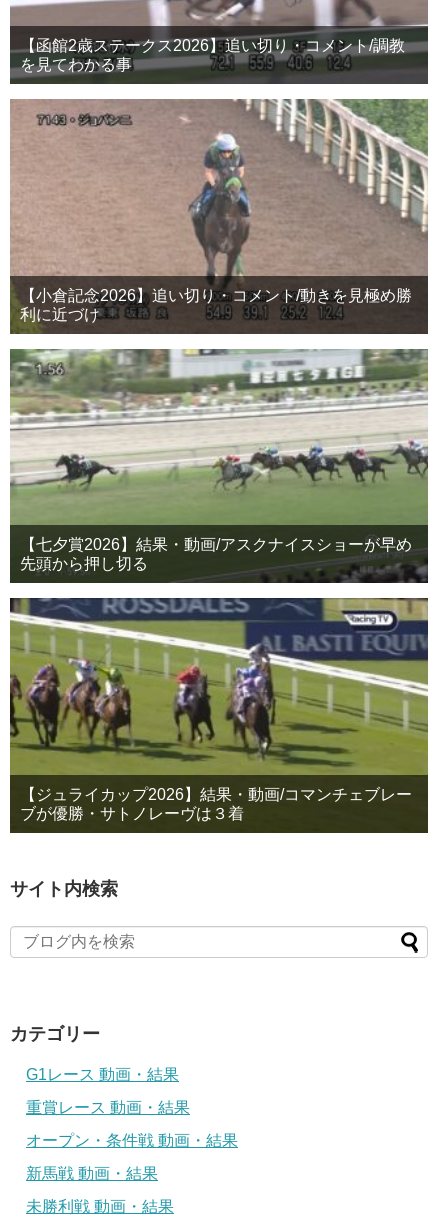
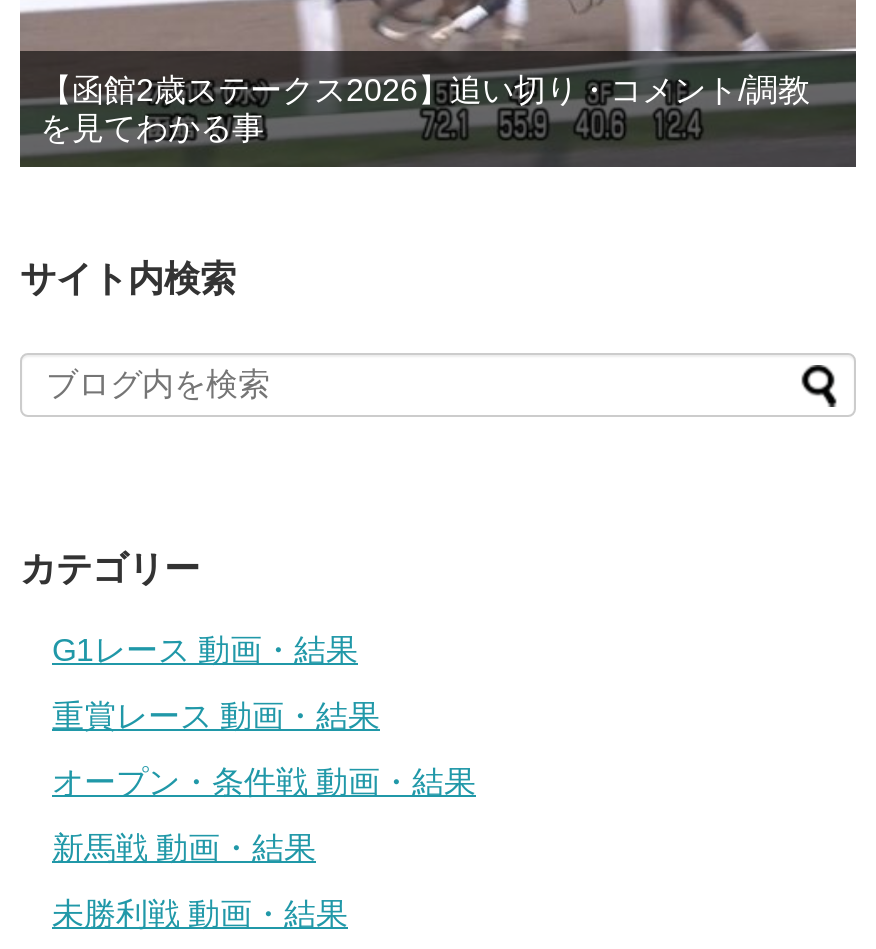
[9,98,428,335] [image] | 【小倉記念2026】追い切り・コメント/動きを見極め勝 | 利に近づけ -> none
[9,348,429,584] [image] | 【七夕賞2026】結果・動画/アスクナイスショーが早め | 先頭から押し切る -> none
[9,597,429,822] [image] | 【ジュライカップ2026】結果・動画/コマンチェブレー | ブが優勝・サトノレーヴは３着 -> none

